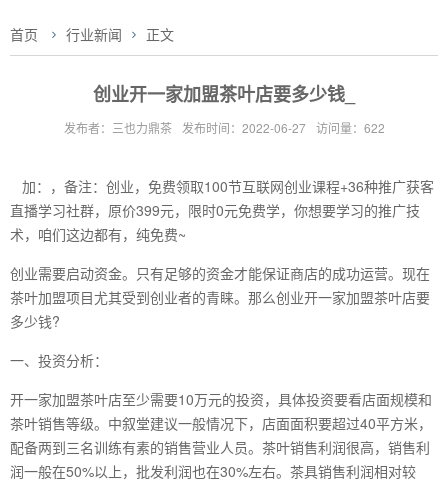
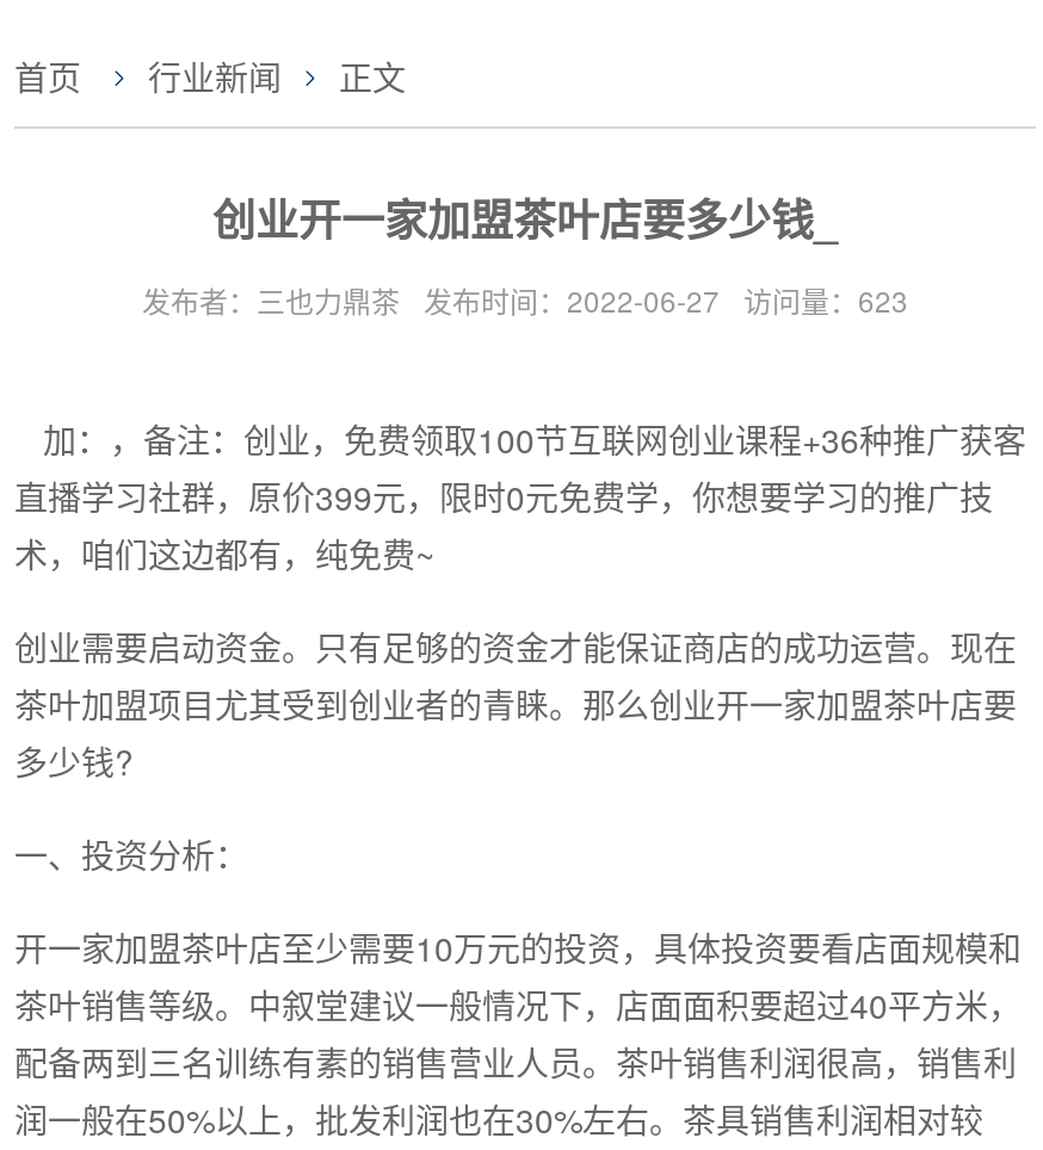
[63,119,384,136] 发布者：三也力鼎茶 发布时间：2022-06-27 访问量：622 -> [142,279,908,320] 发布者：三也力鼎茶 发布时间：2022-06-27 访问量：623

